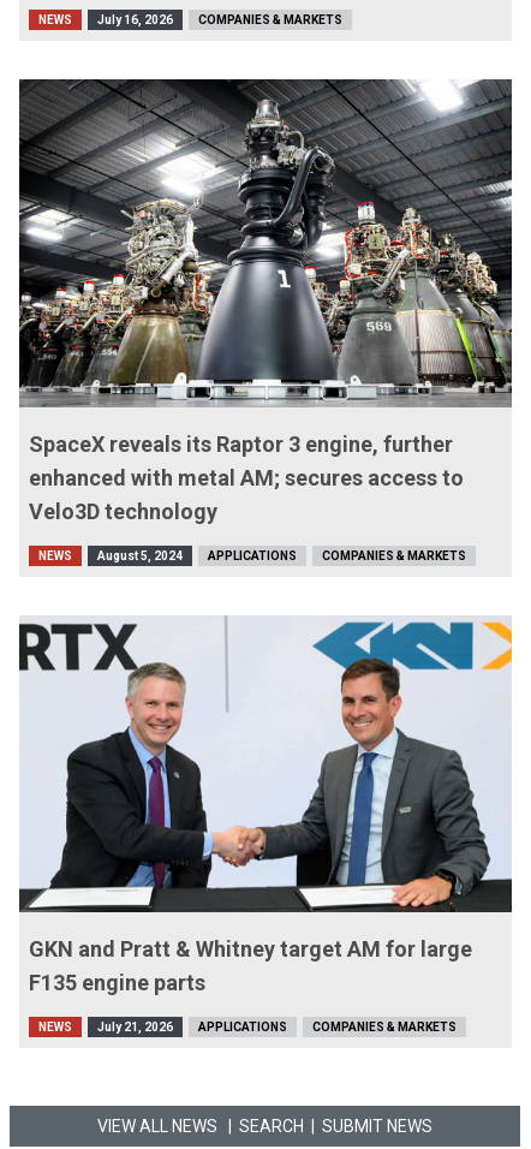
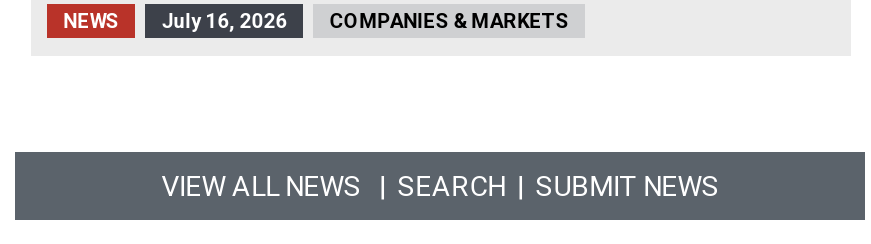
[18,78,513,563] [image] | SpaceX reveals its Raptor 3 engine, further | enhanced with metal AM; secures access to | Velo3D technology | APPLICATIONS | COMPANIES & MARKETS | NEWS | August 5, 2024 -> none
[18,617,513,1034] [image] | GKN and Pratt & Whitney target AM for large | F135 engine parts | APPLICATIONS | COMPANIES & MARKETS | NEWS | July 21, 2026 -> none

